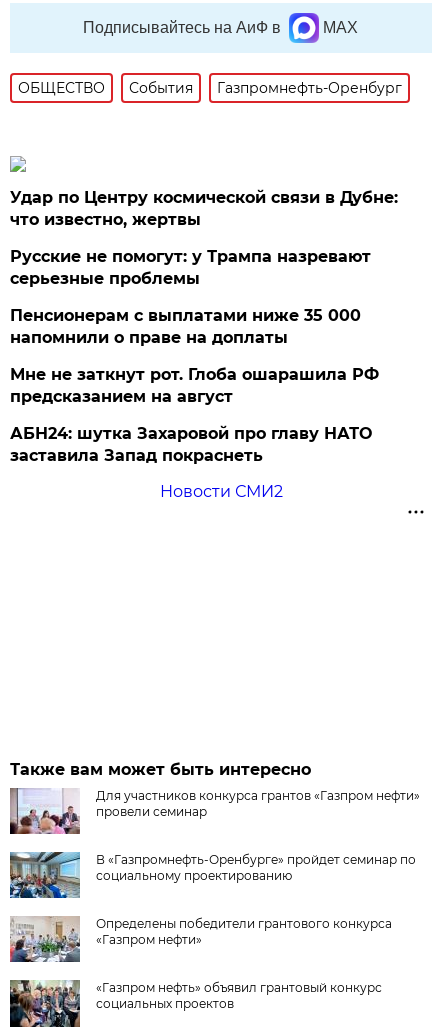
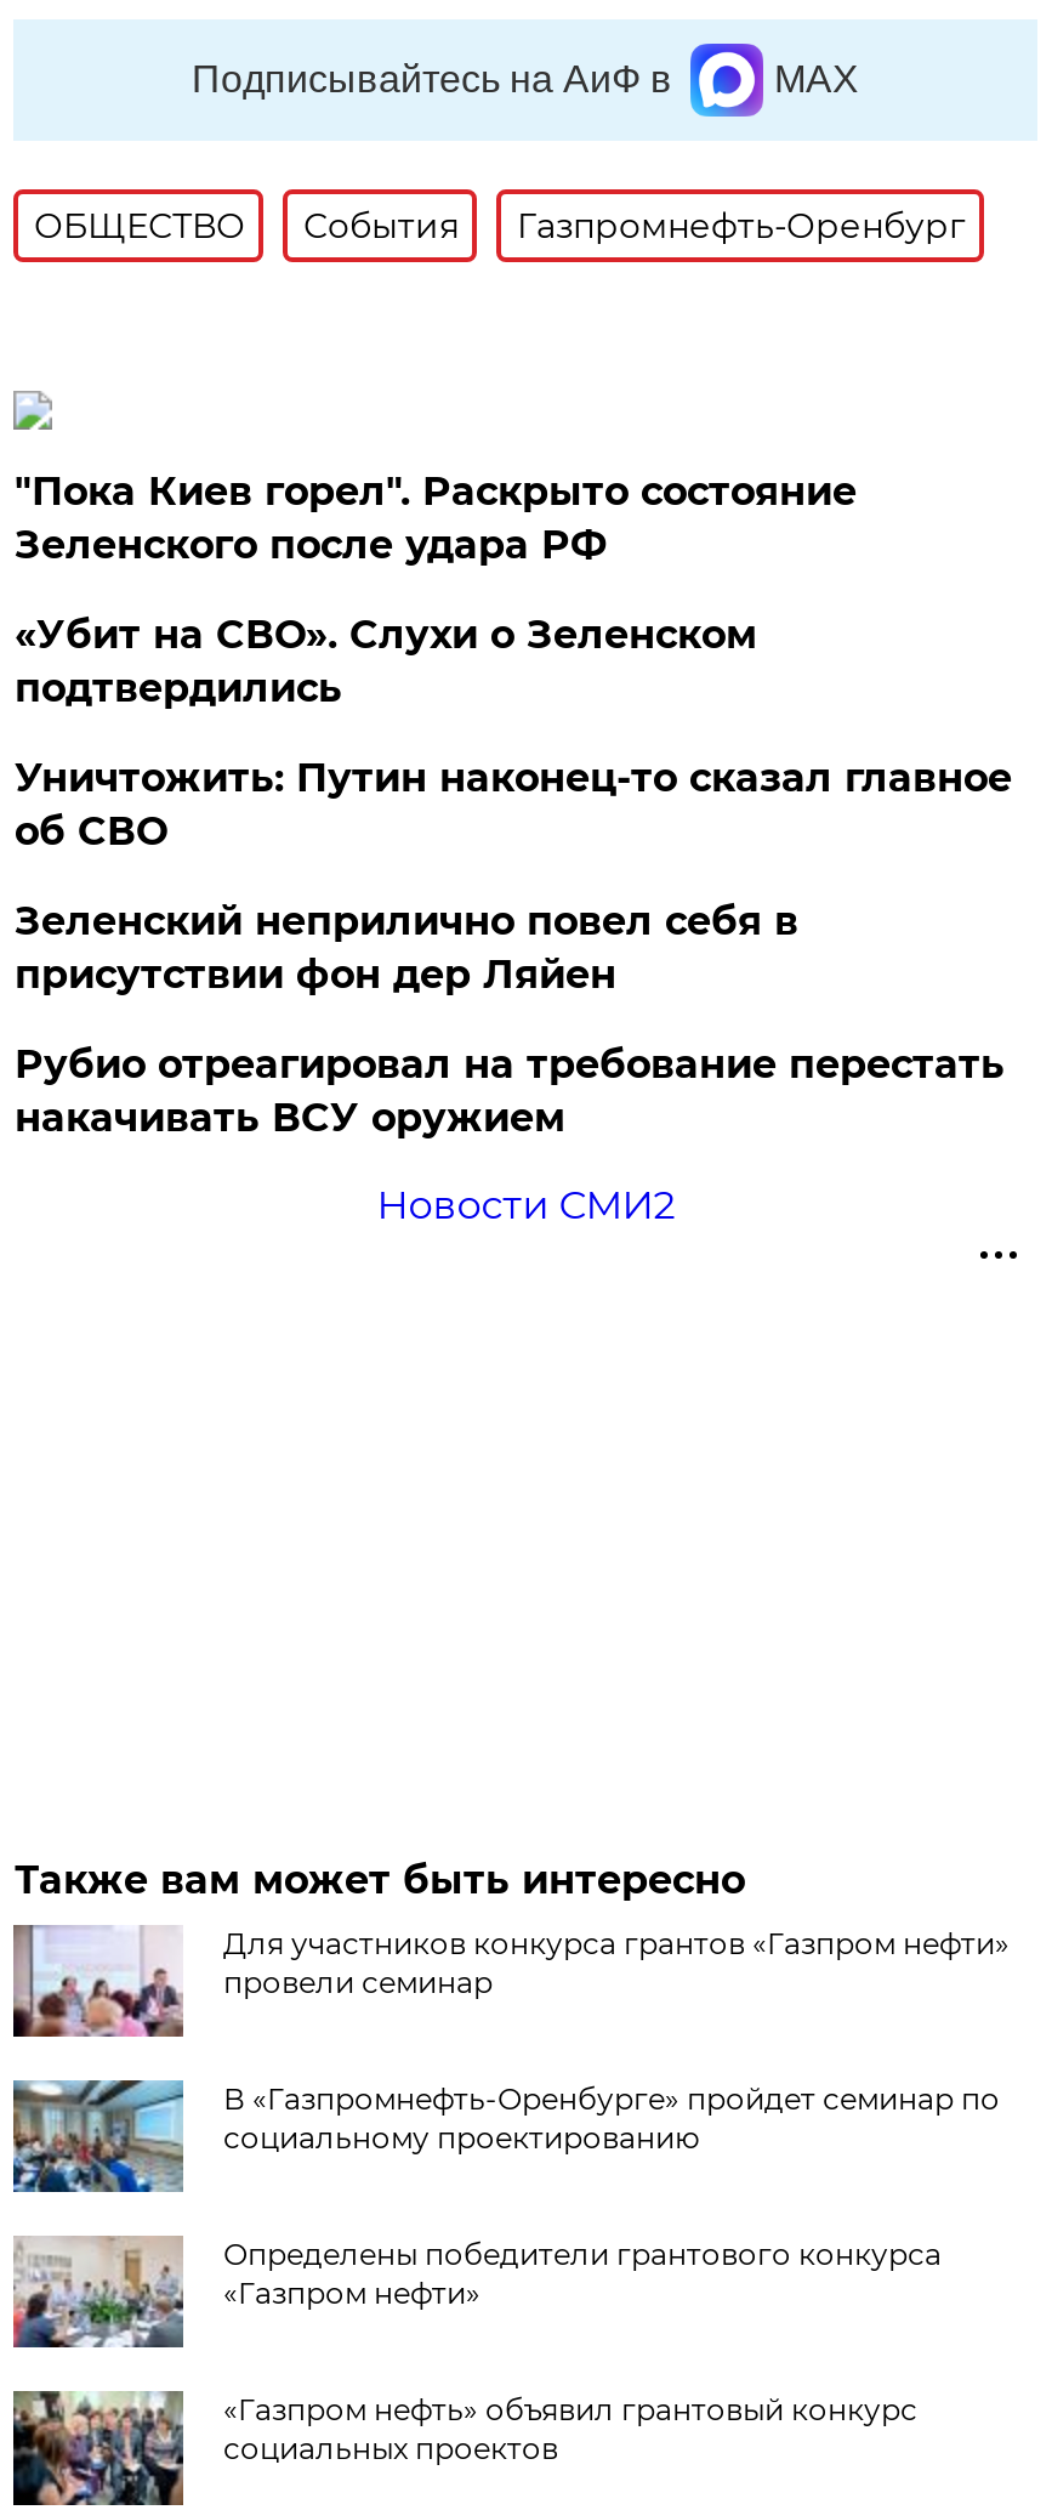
[10,188,398,229] Удар по Центру космической связи в Дубне: | что известно, жертвы -> [14,468,856,568] "Пока Киев горел". Раскрыто состояние | Зеленского после удара РФ
[10,247,371,288] Русские не помогут: у Трампа назревают | серьезные проблемы -> [14,611,757,711] «Убит на СВО». Слухи о Зеленском | подтвердились
[10,306,361,347] Пенсионерам с выплатами ниже 35 000 | напомнили о праве на доплаты -> [14,755,1012,854] Уничтожить: Путин наконец-то сказал главное | об СВО
[10,365,379,406] Мне не заткнут рот. Глоба ошарашила РФ | предсказанием на август -> [14,898,798,997] Зеленский неприлично повел cебя в | присутствии фон дер Ляйен
[10,424,372,465] АБН24: шутка Захаровой про главу НАТО | заставила Запад покраснеть -> [14,1041,1004,1141] Рубио отреагировал на требование перестать | накачивать ВСУ оружием

